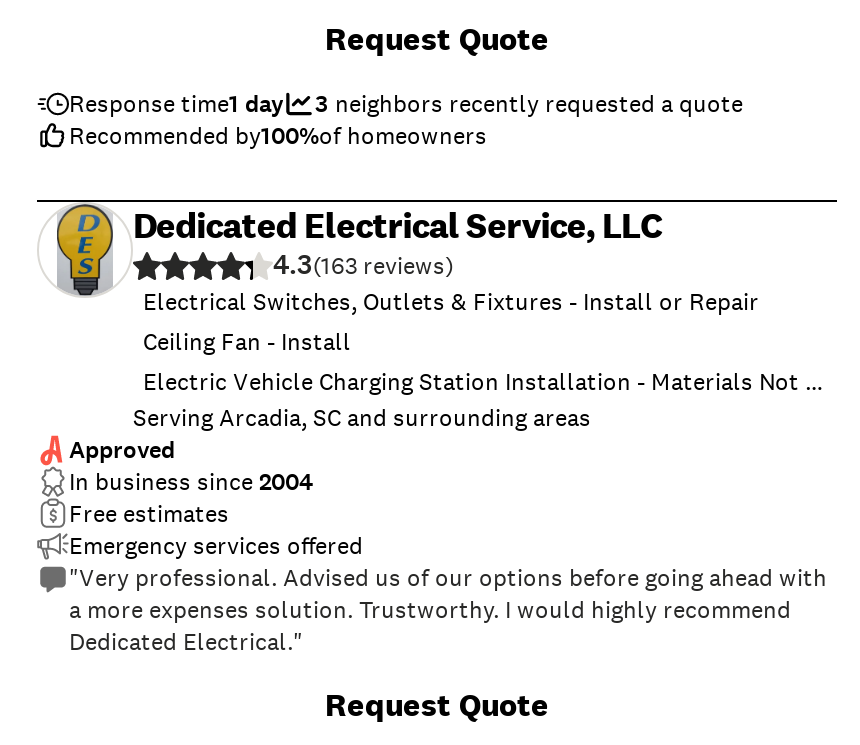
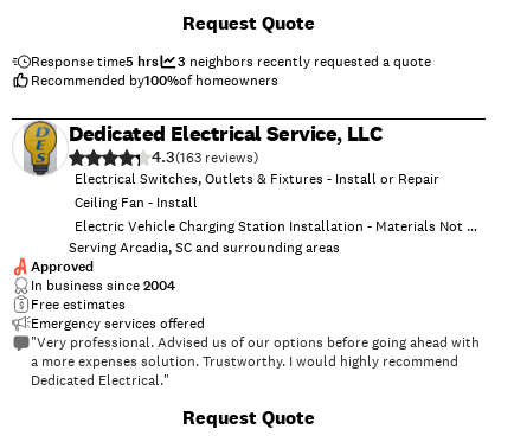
[69,88,283,120] Response time 1 day -> [31,52,159,71] Response time 5 hrs

